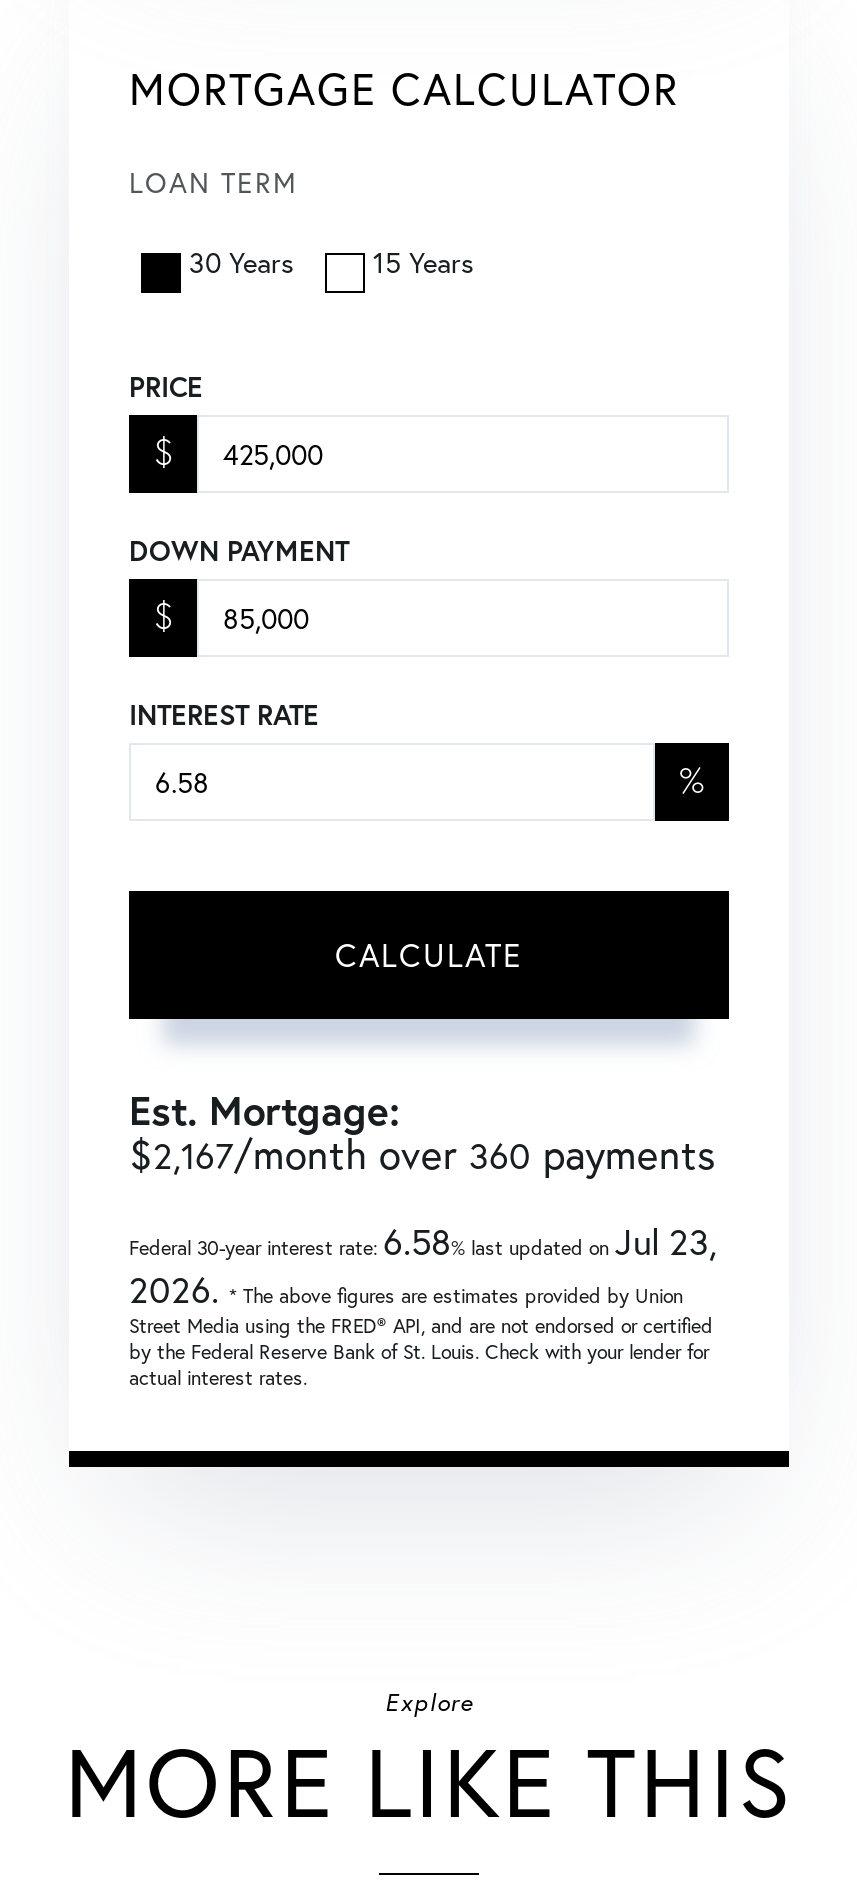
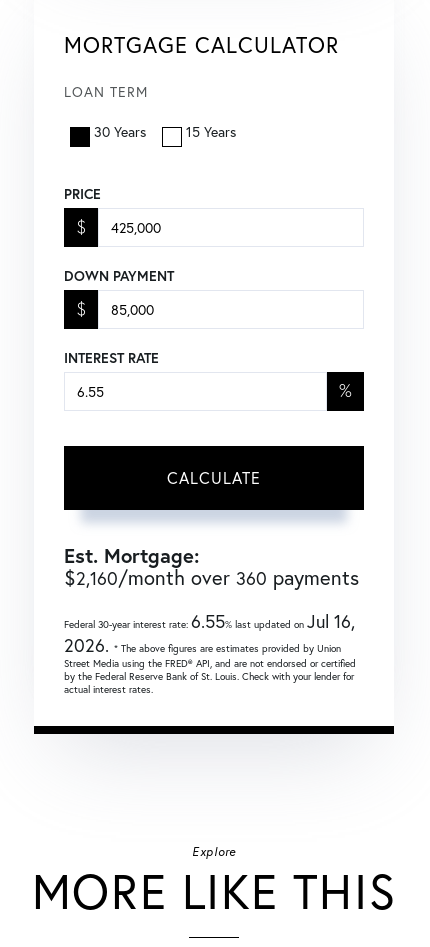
[129,1127,715,1181] $2,167/month over 360 payments -> [64,564,359,591] $2,160/month over 360 payments
[129,1217,717,1265] Federal 30-year interest rate:6.58% last updated onJul 23, -> [64,609,355,633] Federal 30-year interest rate:6.55% last updated onJul 16,

